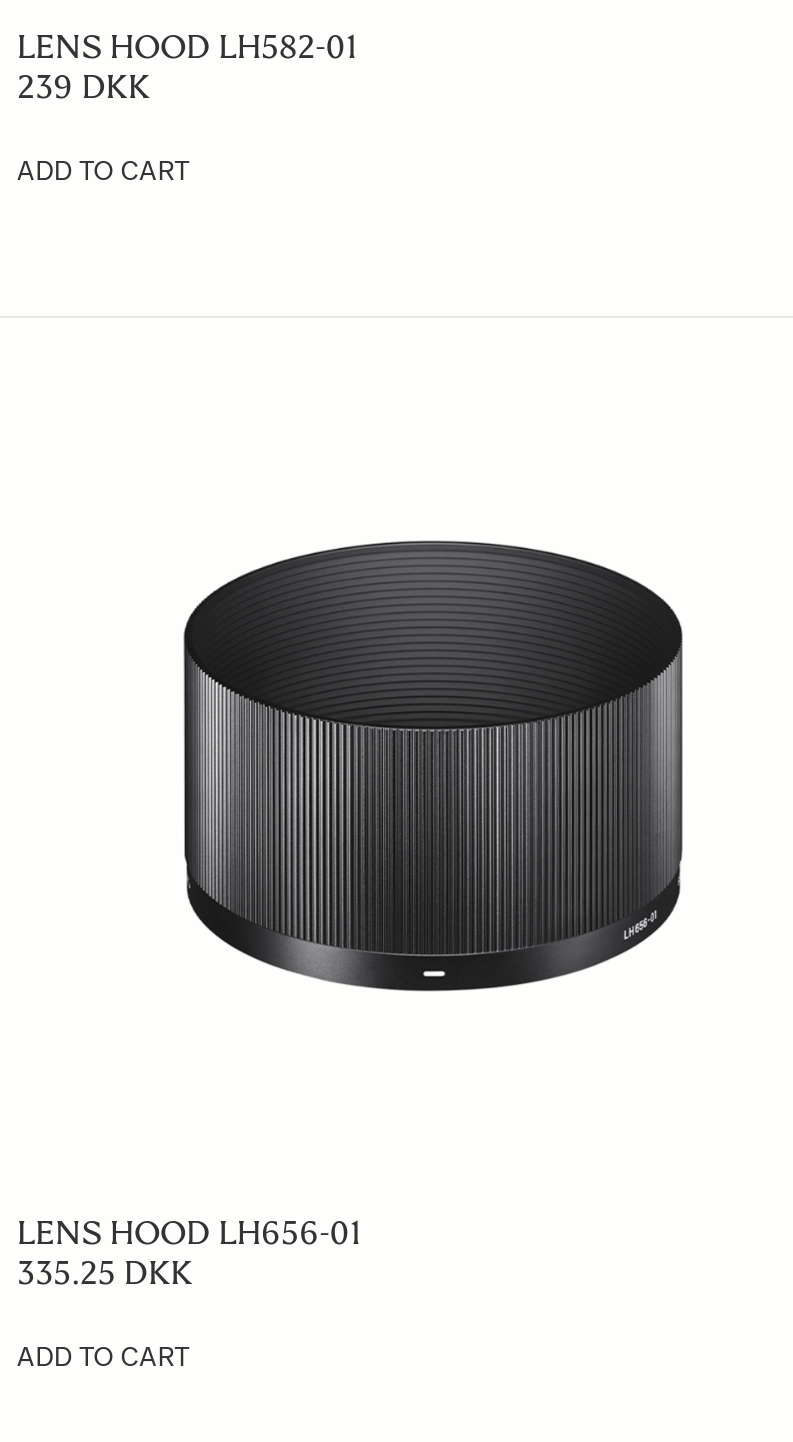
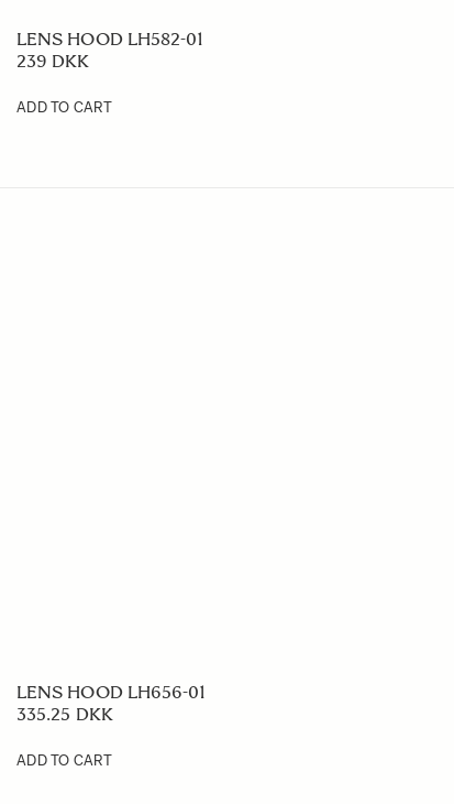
[181,538,685,994] [image] -> none

